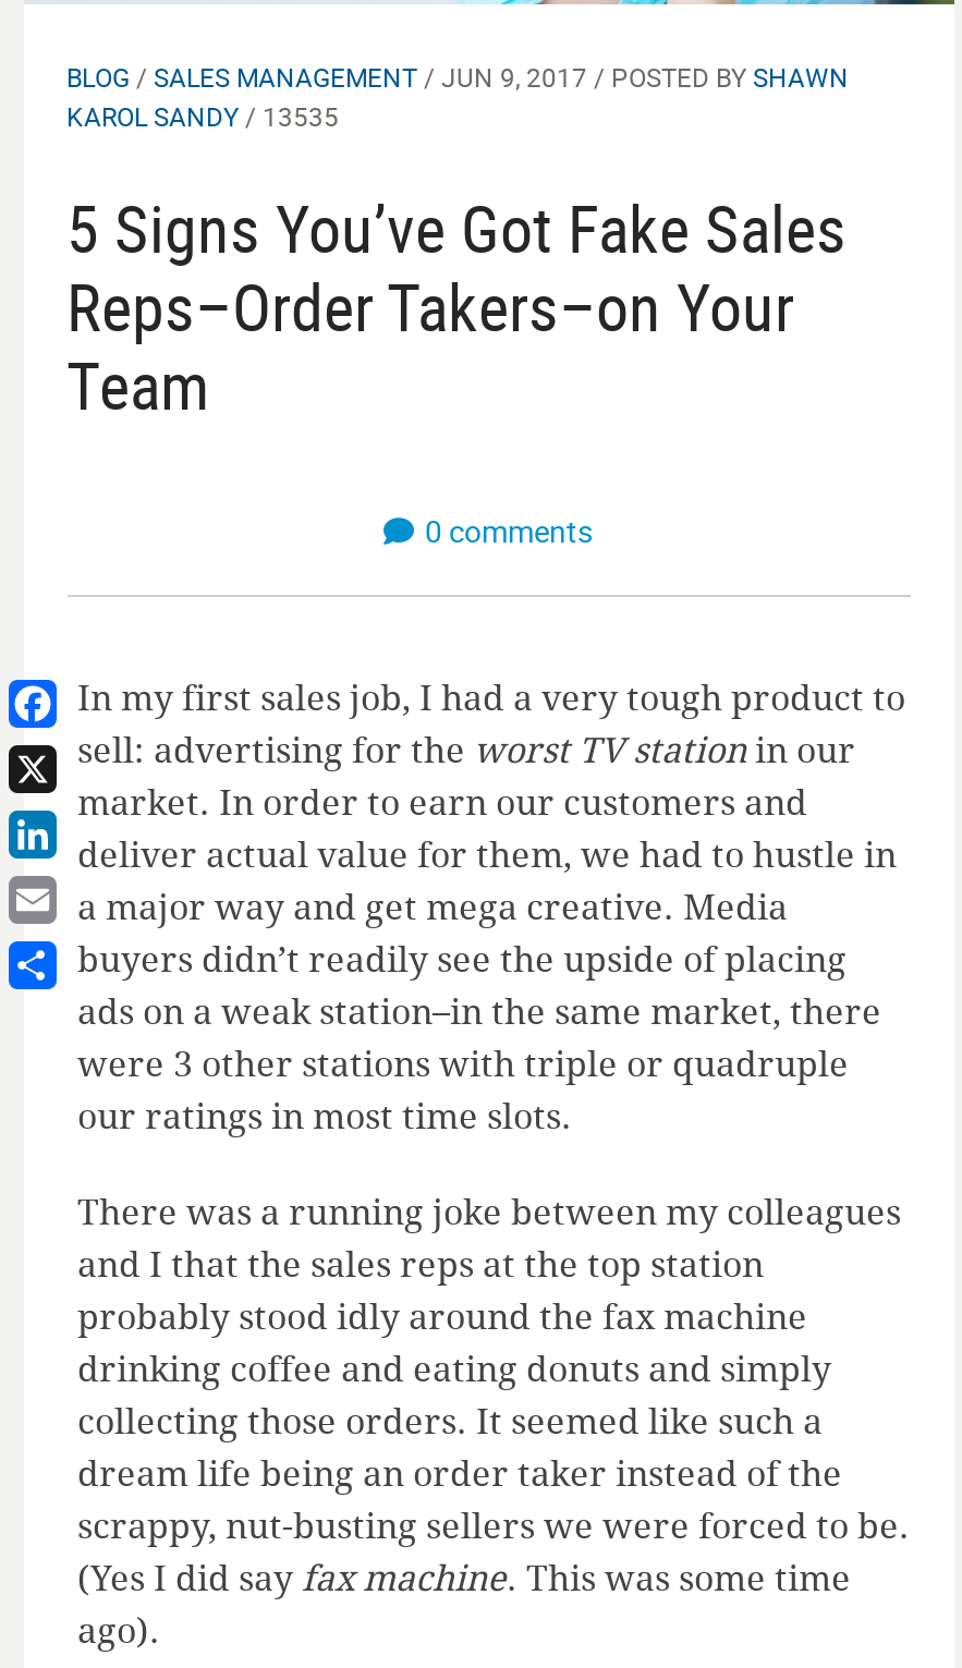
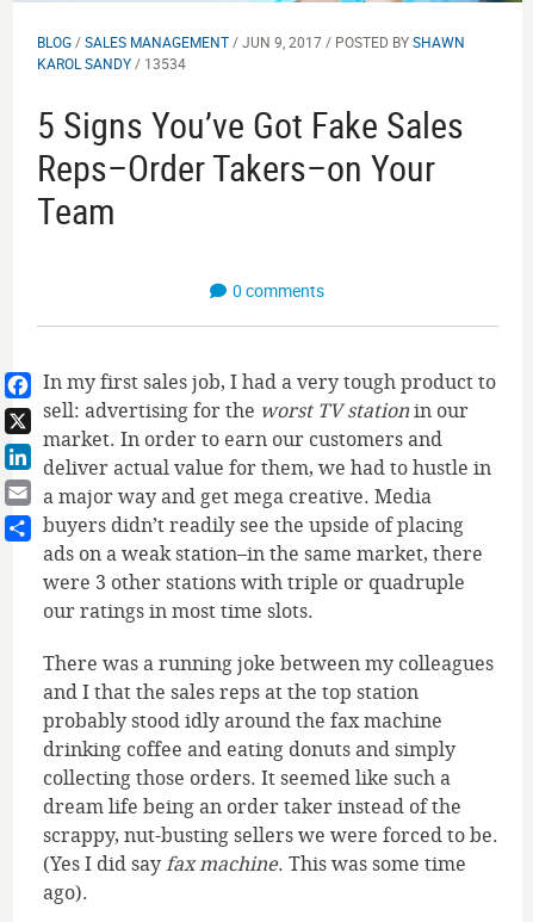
[66,97,339,132] KAROL SANDY / 13535 -> [36,53,185,72] KAROL SANDY / 13534

